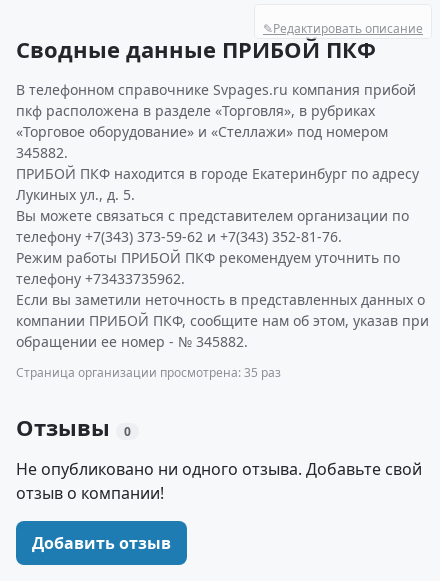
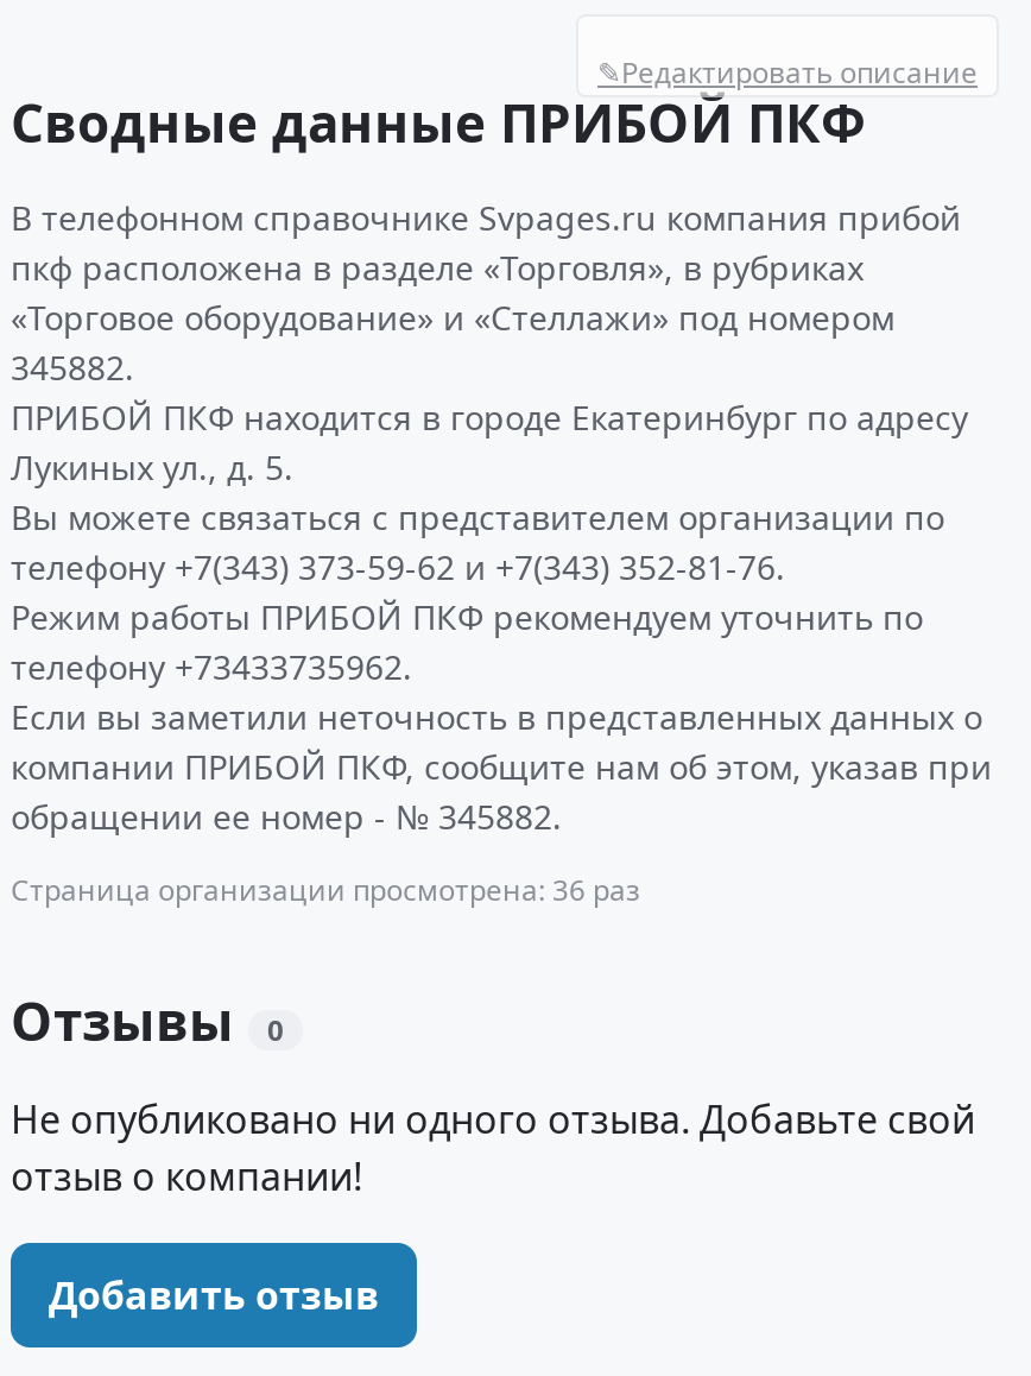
[16,364,281,381] Страница организации просмотрена: 35 раз -> [11,870,640,910] Страница организации просмотрена: 36 раз

